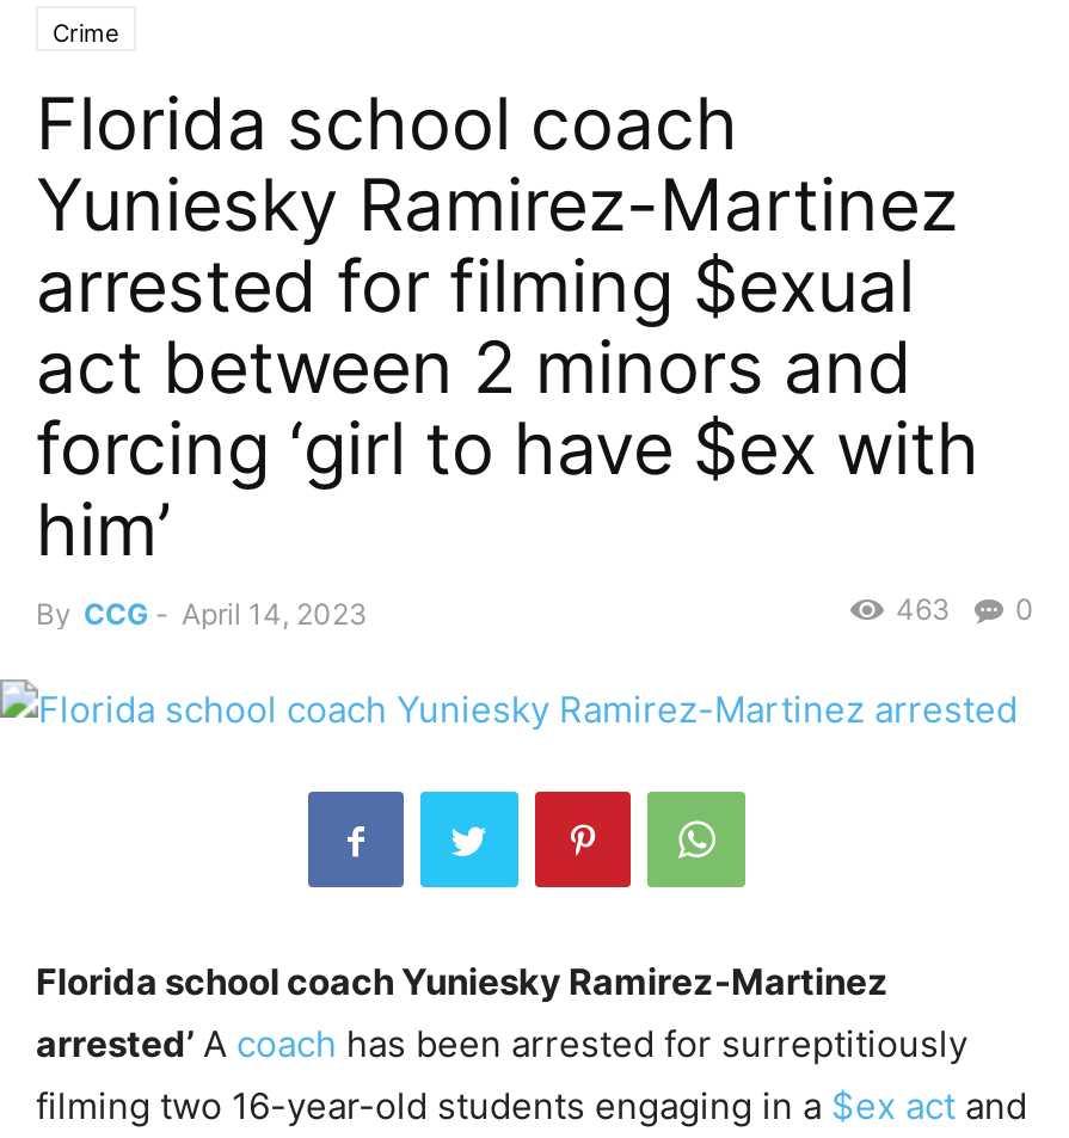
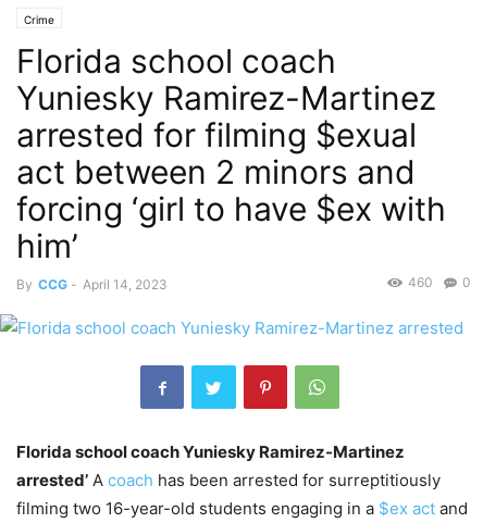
[896,591,1034,627] 463 0 -> [408,274,471,290] 460 0

